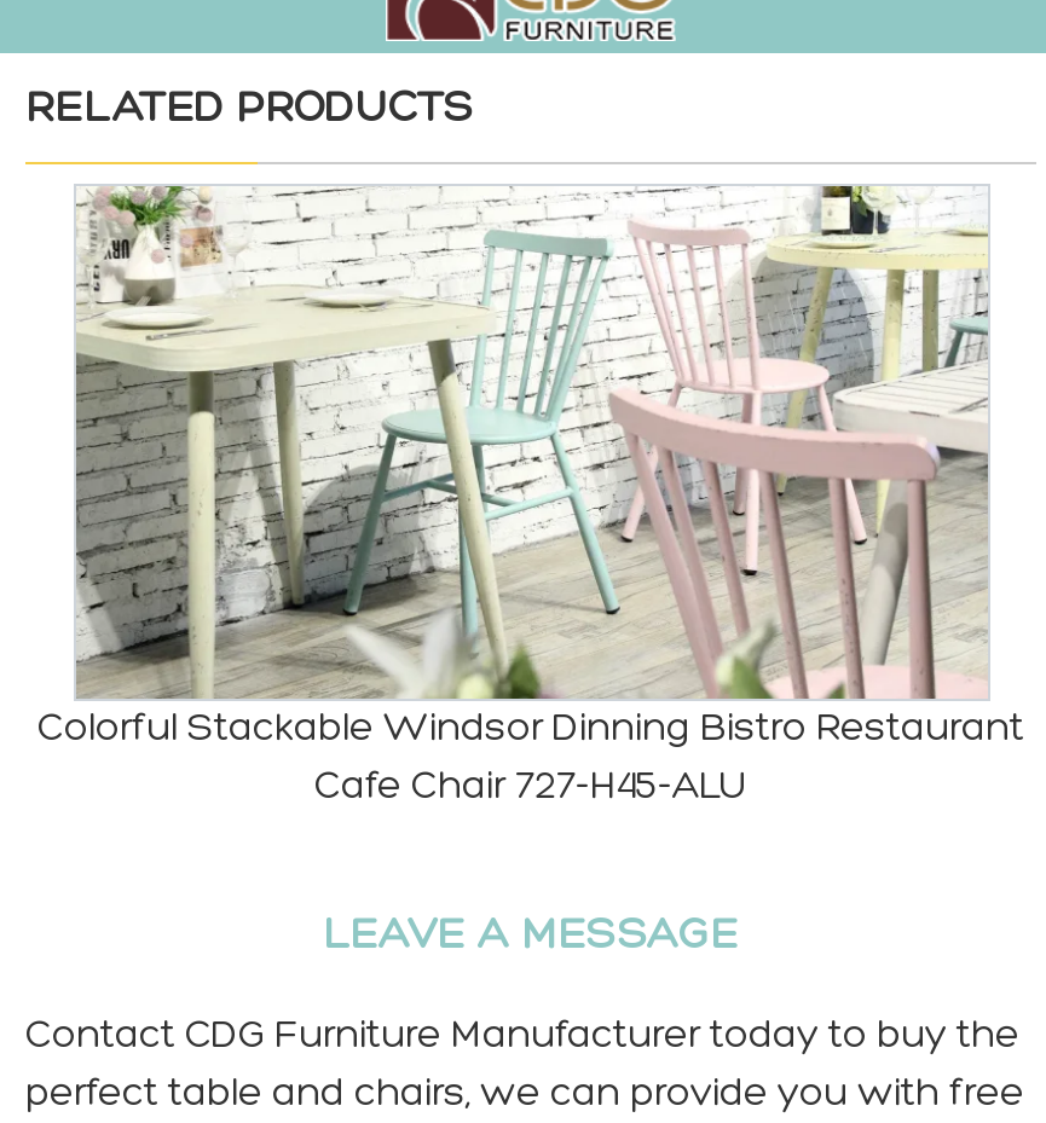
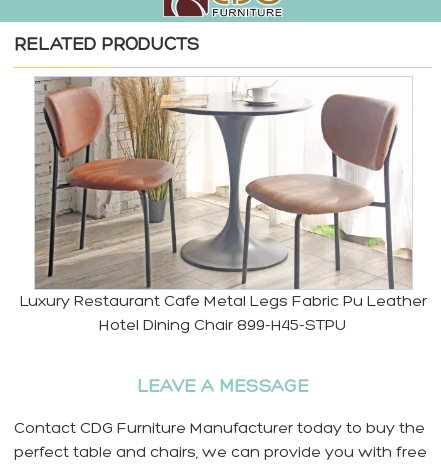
[37,184,1024,749] [image] | Colorful Stackable Windsor Dinning Bistro Restaurant -> [19,76,426,310] [image] | Luxury Restaurant Cafe Metal Legs Fabric Pu Leather
[314,768,747,807] Cafe Chair 727-H45-ALU -> [99,318,347,334] Hotel Dining Chair 899-H45-STPU

